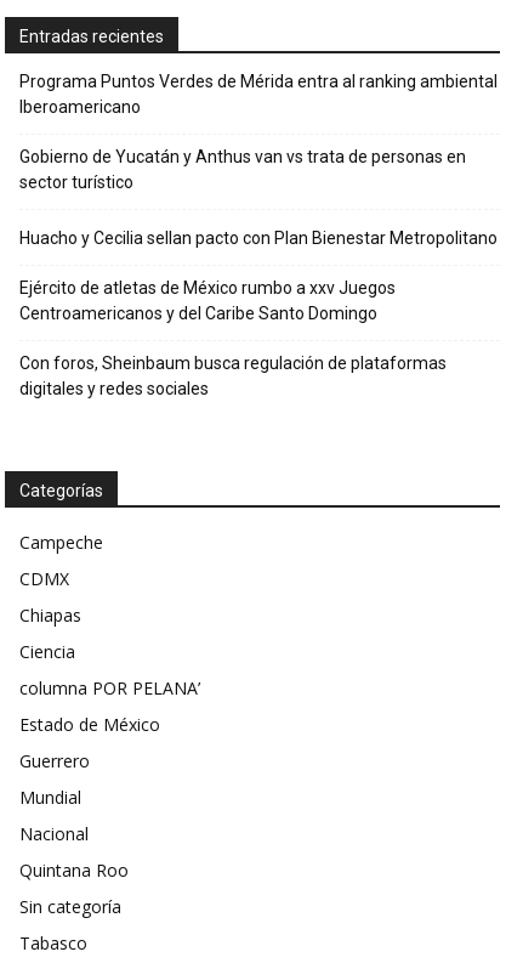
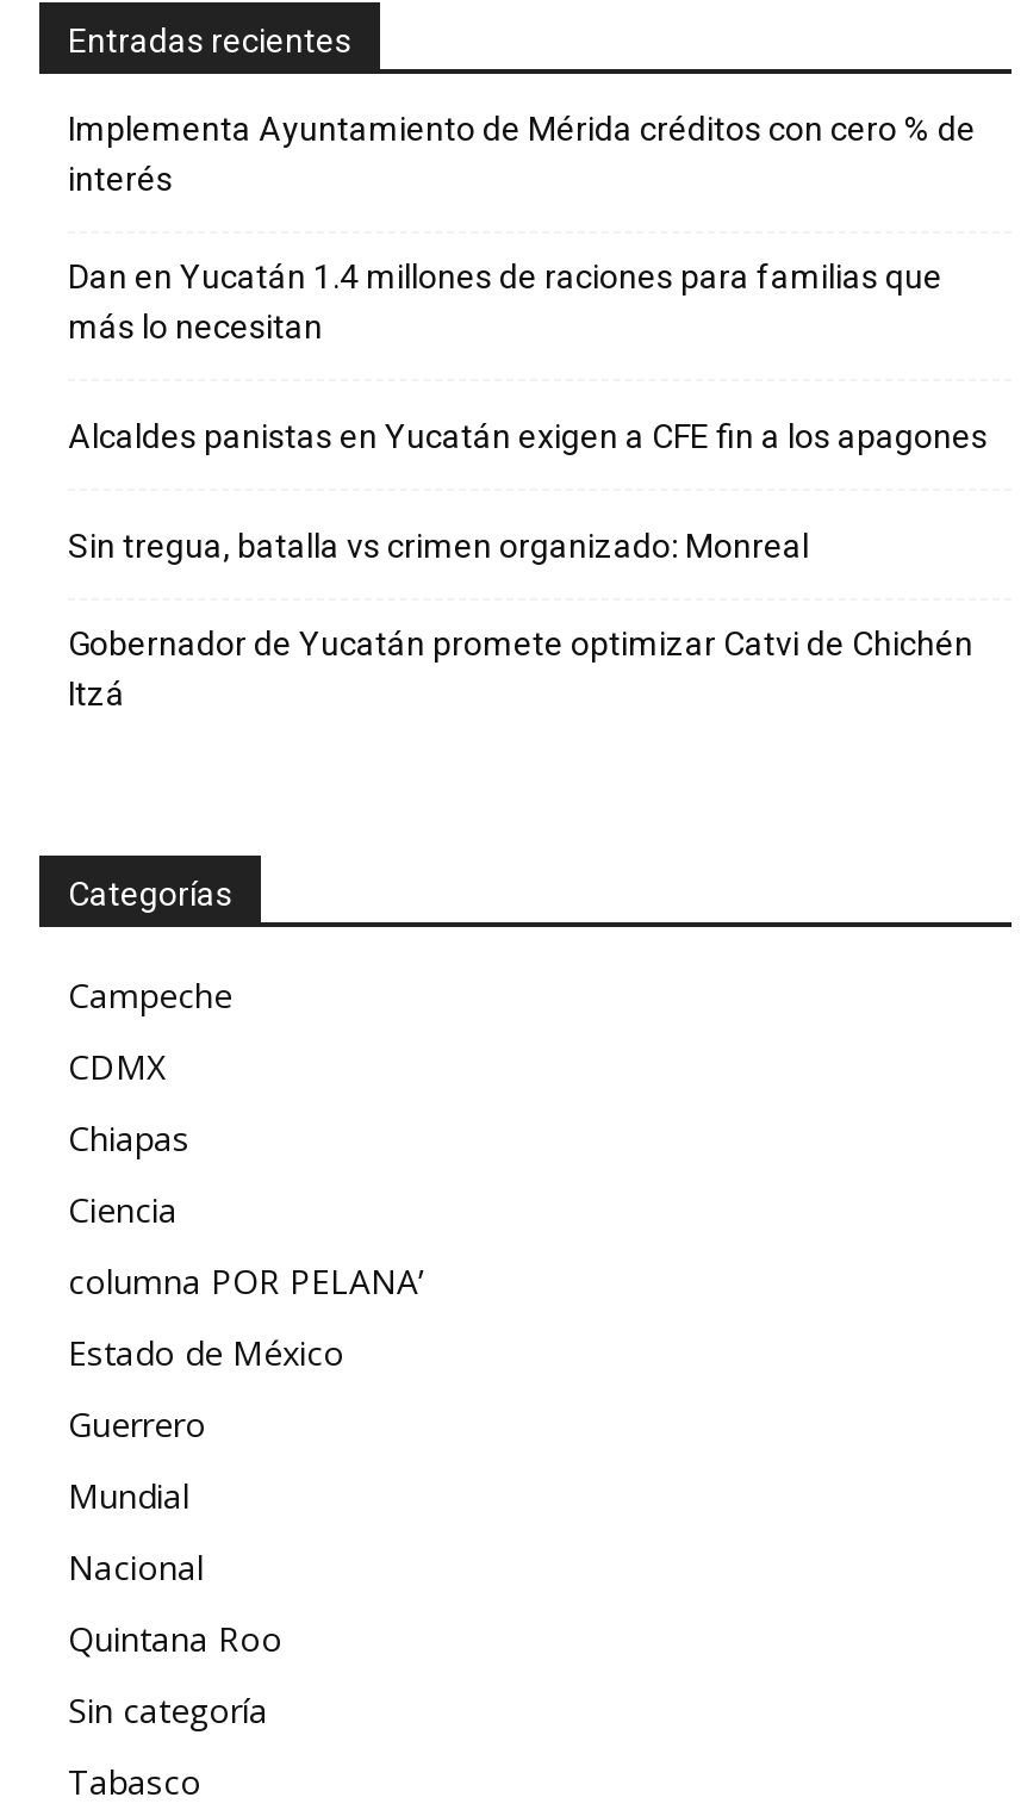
[19,72,498,117] Programa Puntos Verdes de Mérida entra al ranking ambiental | Iberoamericano -> [68,110,976,198] Implementa Ayuntamiento de Mérida créditos con cero % de | interés
[19,147,466,192] Gobierno de Yucatán y Anthus van vs trata de personas en | sector turístico -> [68,257,942,346] Dan en Yucatán 1.4 millones de raciones para familias que | más lo necesitan
[19,228,498,248] Huacho y Cecilia sellan pacto con Plan Bienestar Metropolitano -> [68,417,988,455] Alcaldes panistas en Yucatán exigen a CFE fin a los apagones
[19,278,396,323] Ejército de atletas de México rumbo a xxv Juegos | Centroamericanos y del Caribe Santo Domingo -> [68,527,809,565] Sin tregua, batalla vs crimen organizado: Monreal
[19,353,447,398] Con foros, Sheinbaum busca regulación de plataformas | digitales y redes sociales -> [68,624,973,713] Gobernador de Yucatán promete optimizar Catvi de Chichén | Itzá

